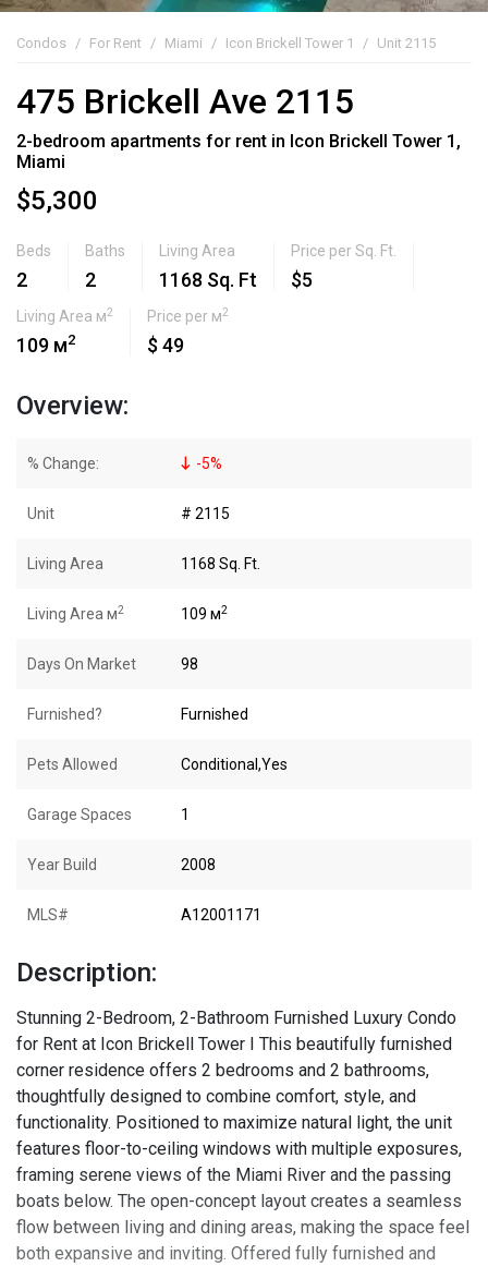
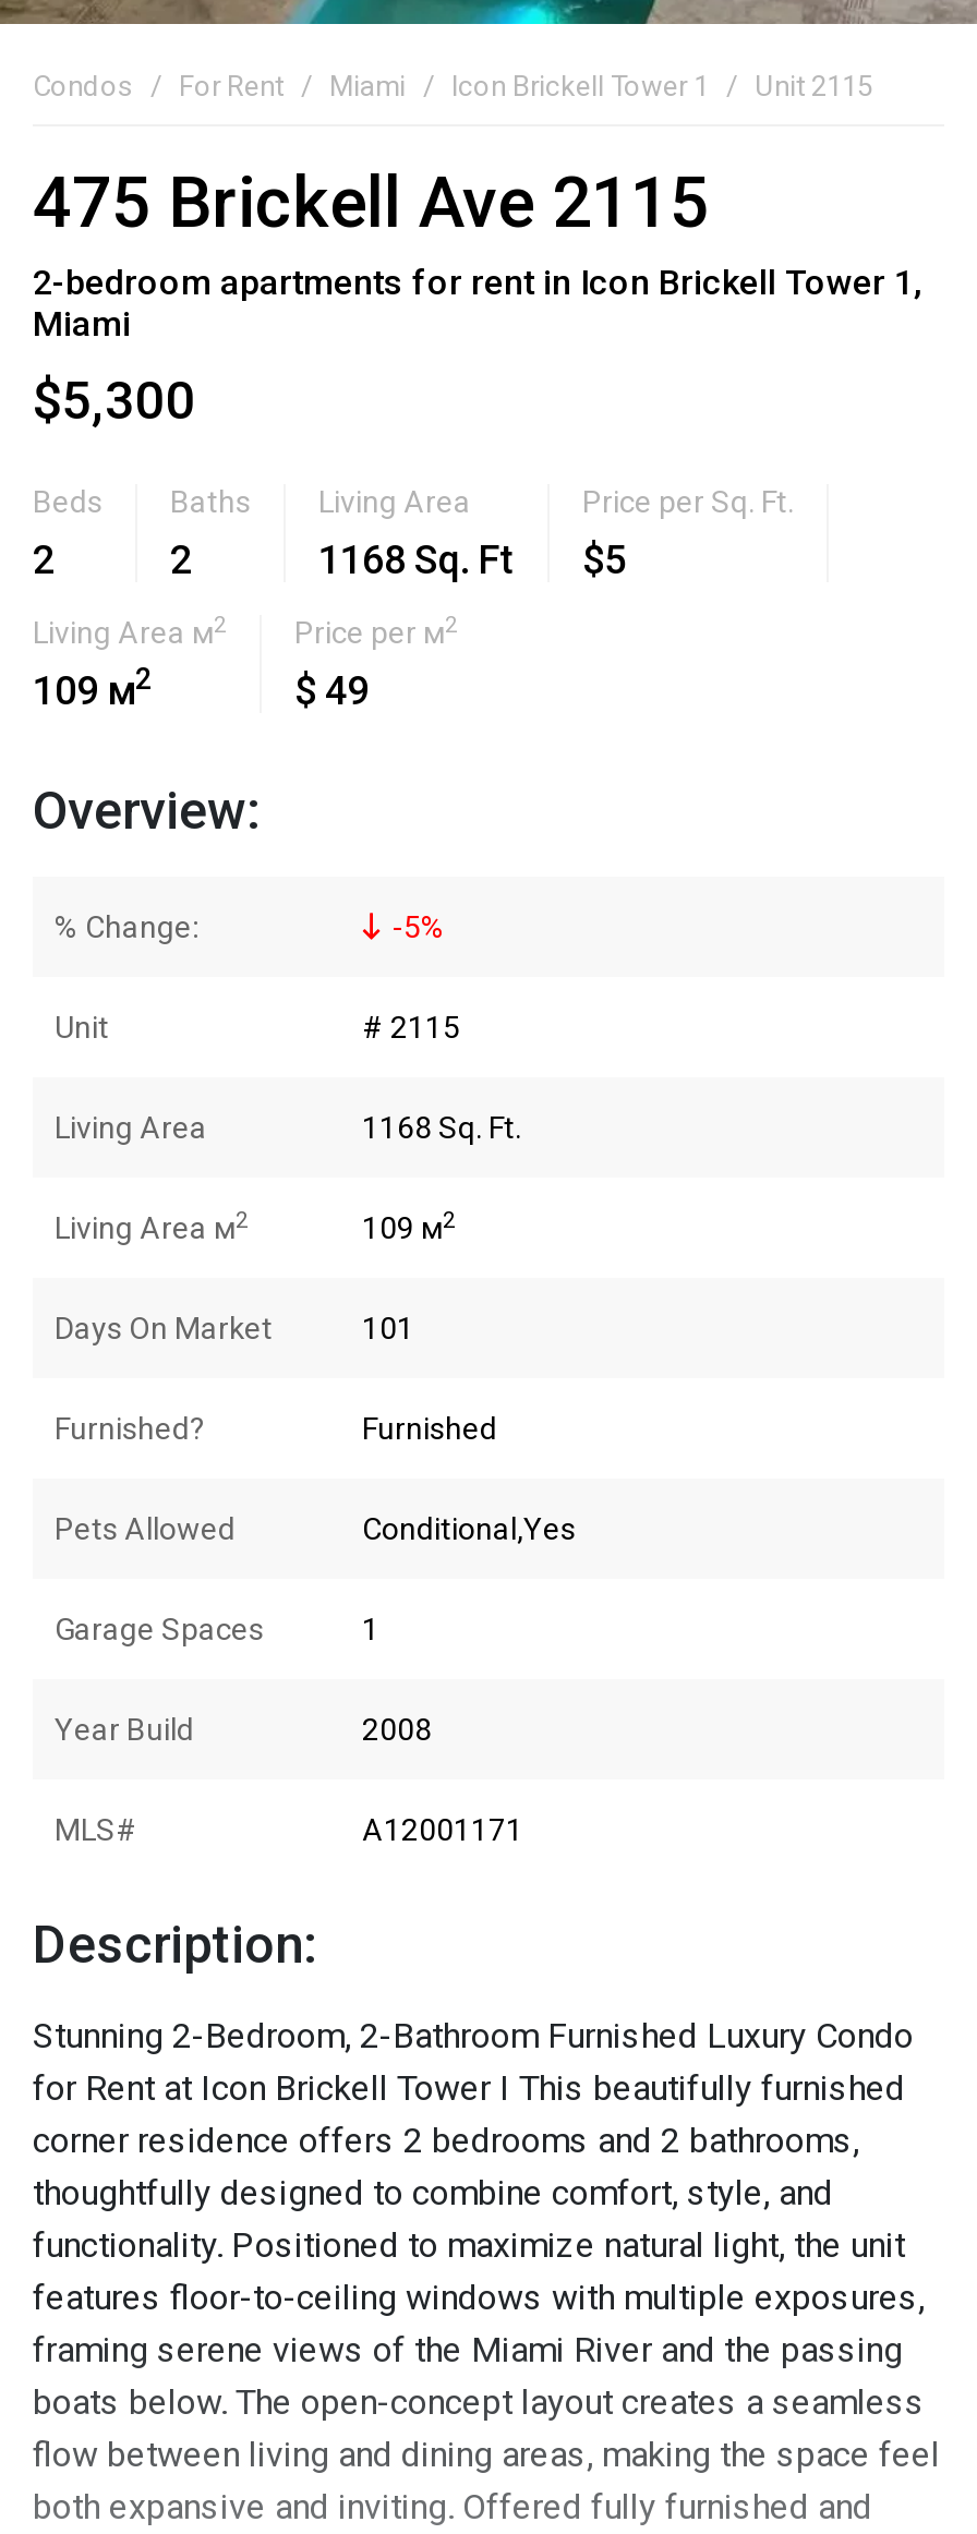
[181,655,198,673] 98 -> [362,1311,414,1346] 101

